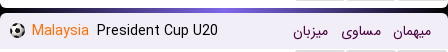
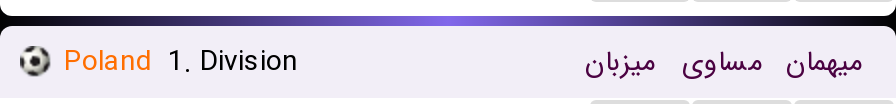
[32,20,218,42] Malaysia President Cup U20 -> [64,40,298,84] Poland 1. Division

